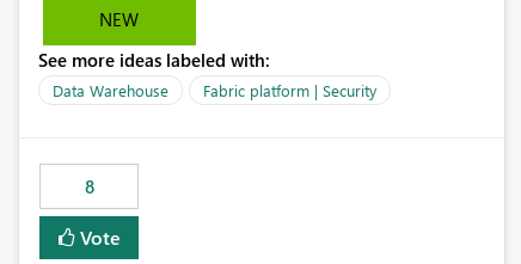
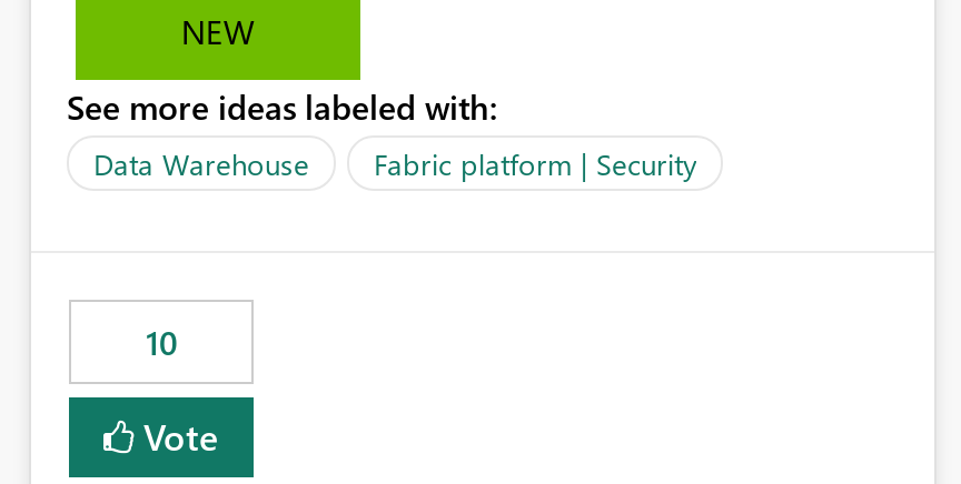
[84,175,94,199] 8 -> [146,321,177,365] 10

